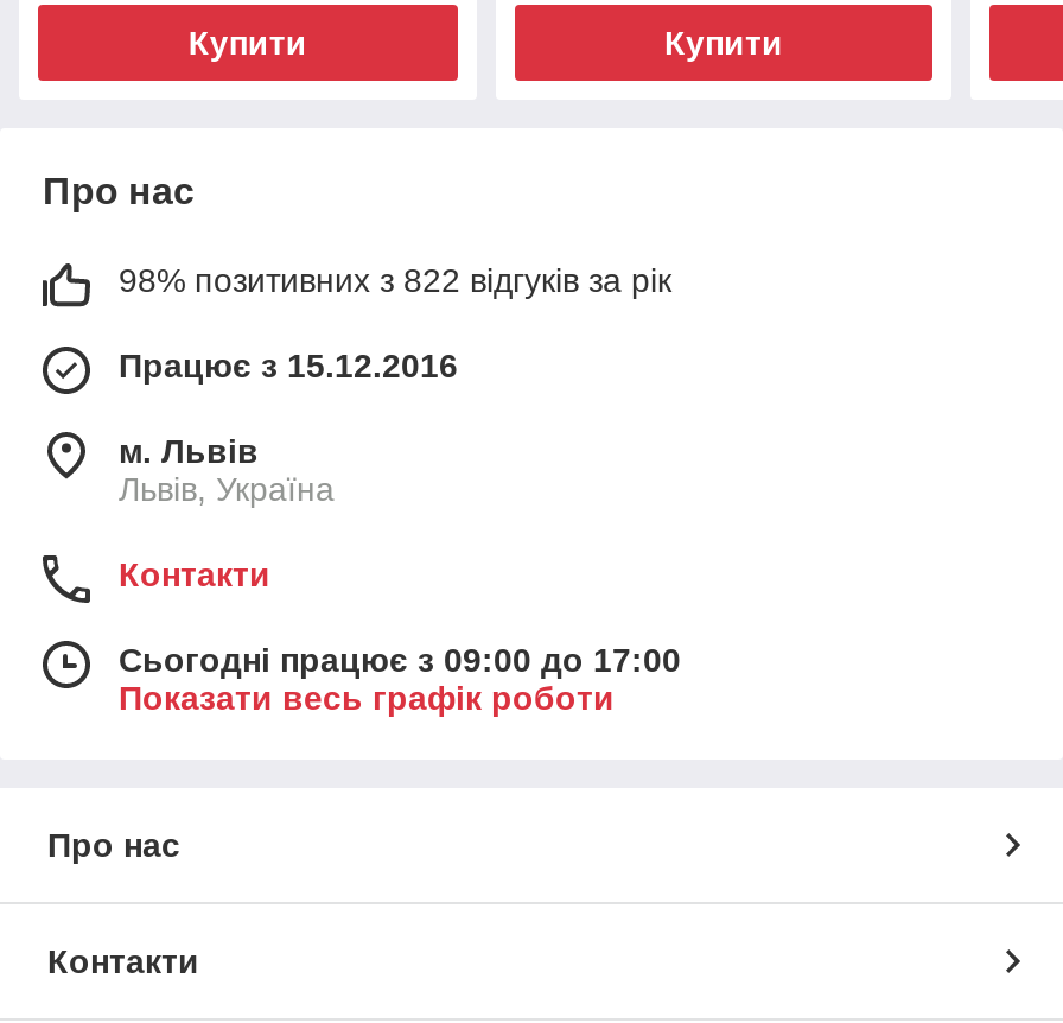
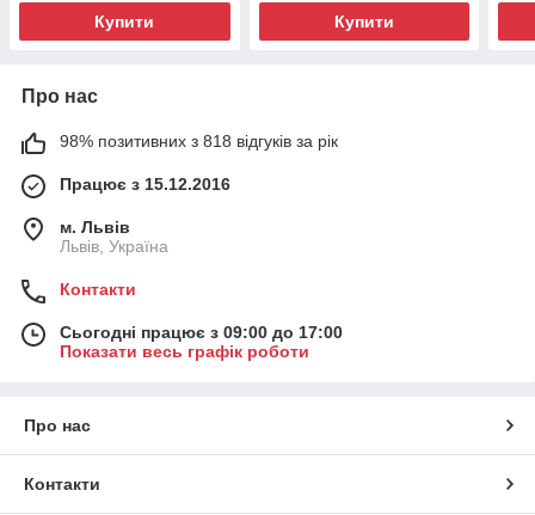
[119,261,671,299] 98% позитивних з 822 відгуків за рік -> [60,131,338,151] 98% позитивних з 818 відгуків за рік

